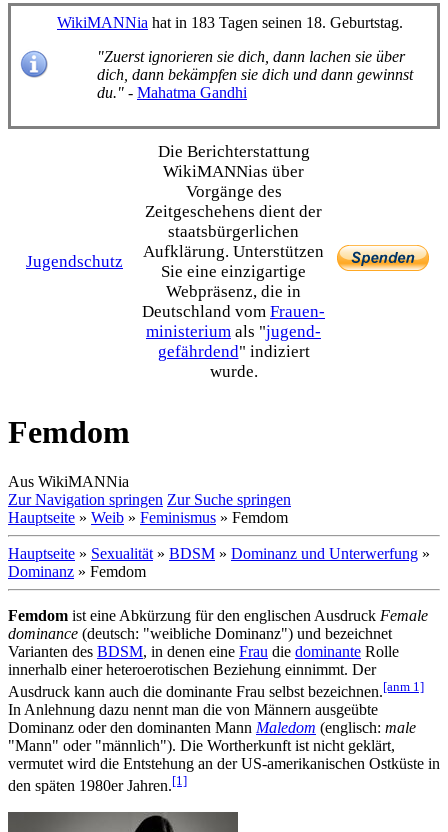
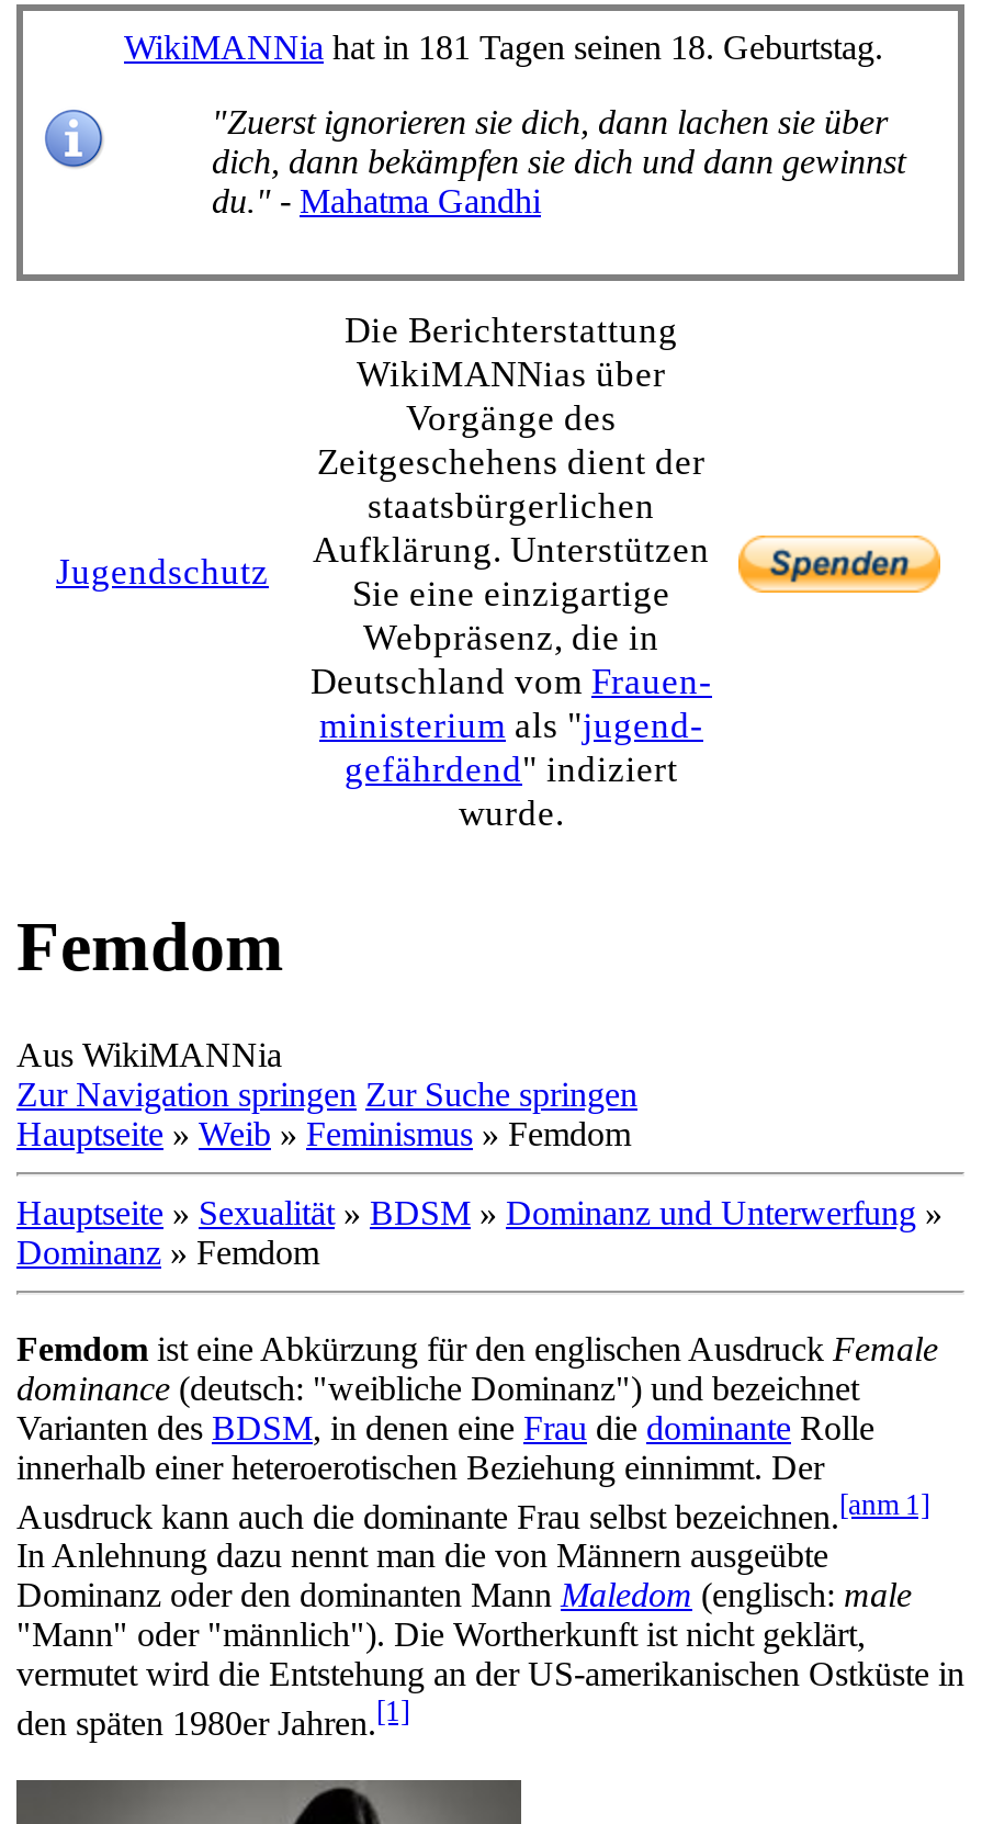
[57,14,403,31] WikiMANNia hat in 183 Tagen seinen 18. Geburtstag. -> [124,29,883,66] WikiMANNia hat in 181 Tagen seinen 18. Geburtstag.

